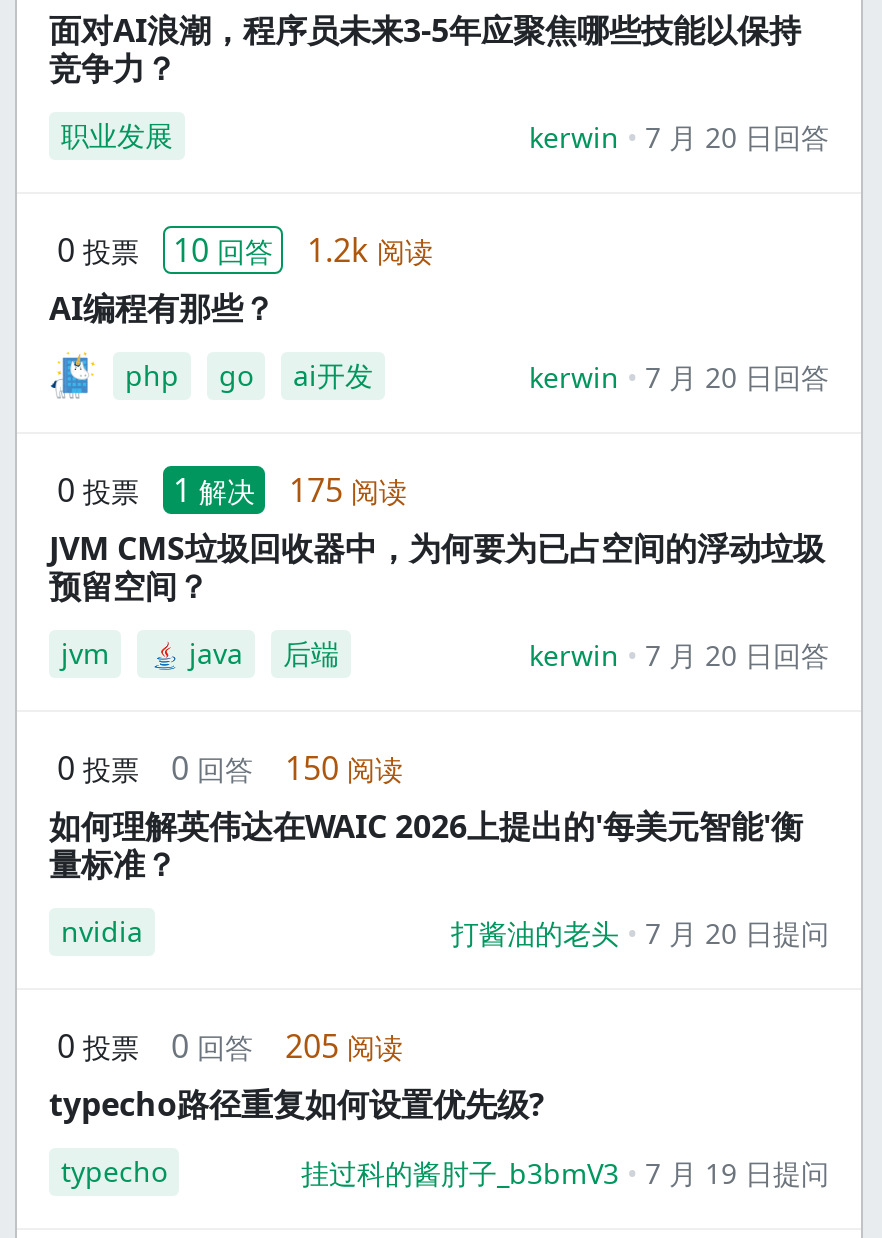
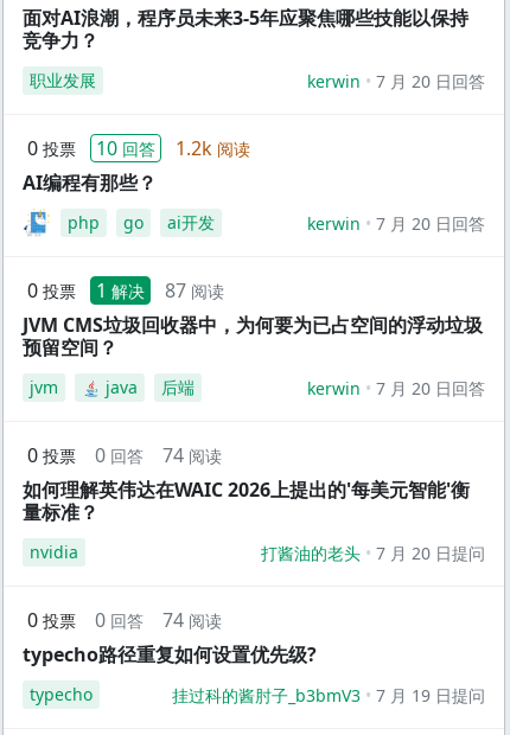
[57,468,407,512] 0 投票 1 解决 175 阅读 -> [27,277,224,303] 0 投票 1 解决 87 阅读
[57,746,403,790] 0 投票 0 回答 150 阅读 -> [27,442,222,468] 0 投票 0 回答 74 阅读
[57,1024,403,1068] 0 投票 0 回答 205 阅读 -> [27,607,222,633] 0 投票 0 回答 74 阅读

